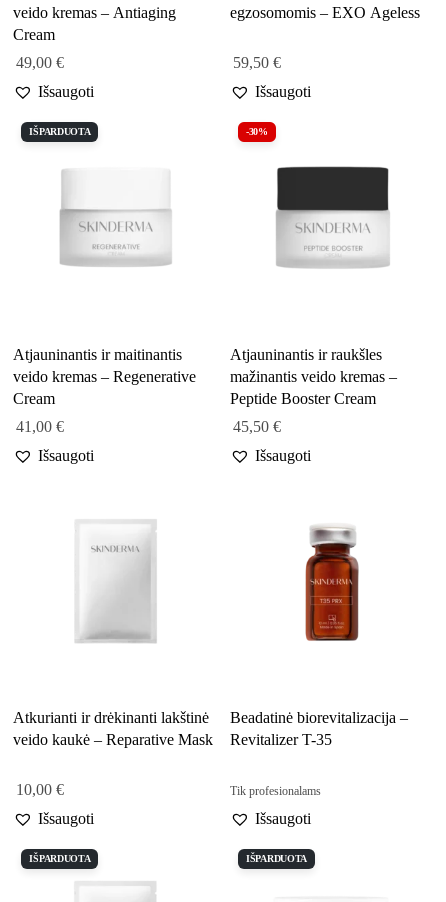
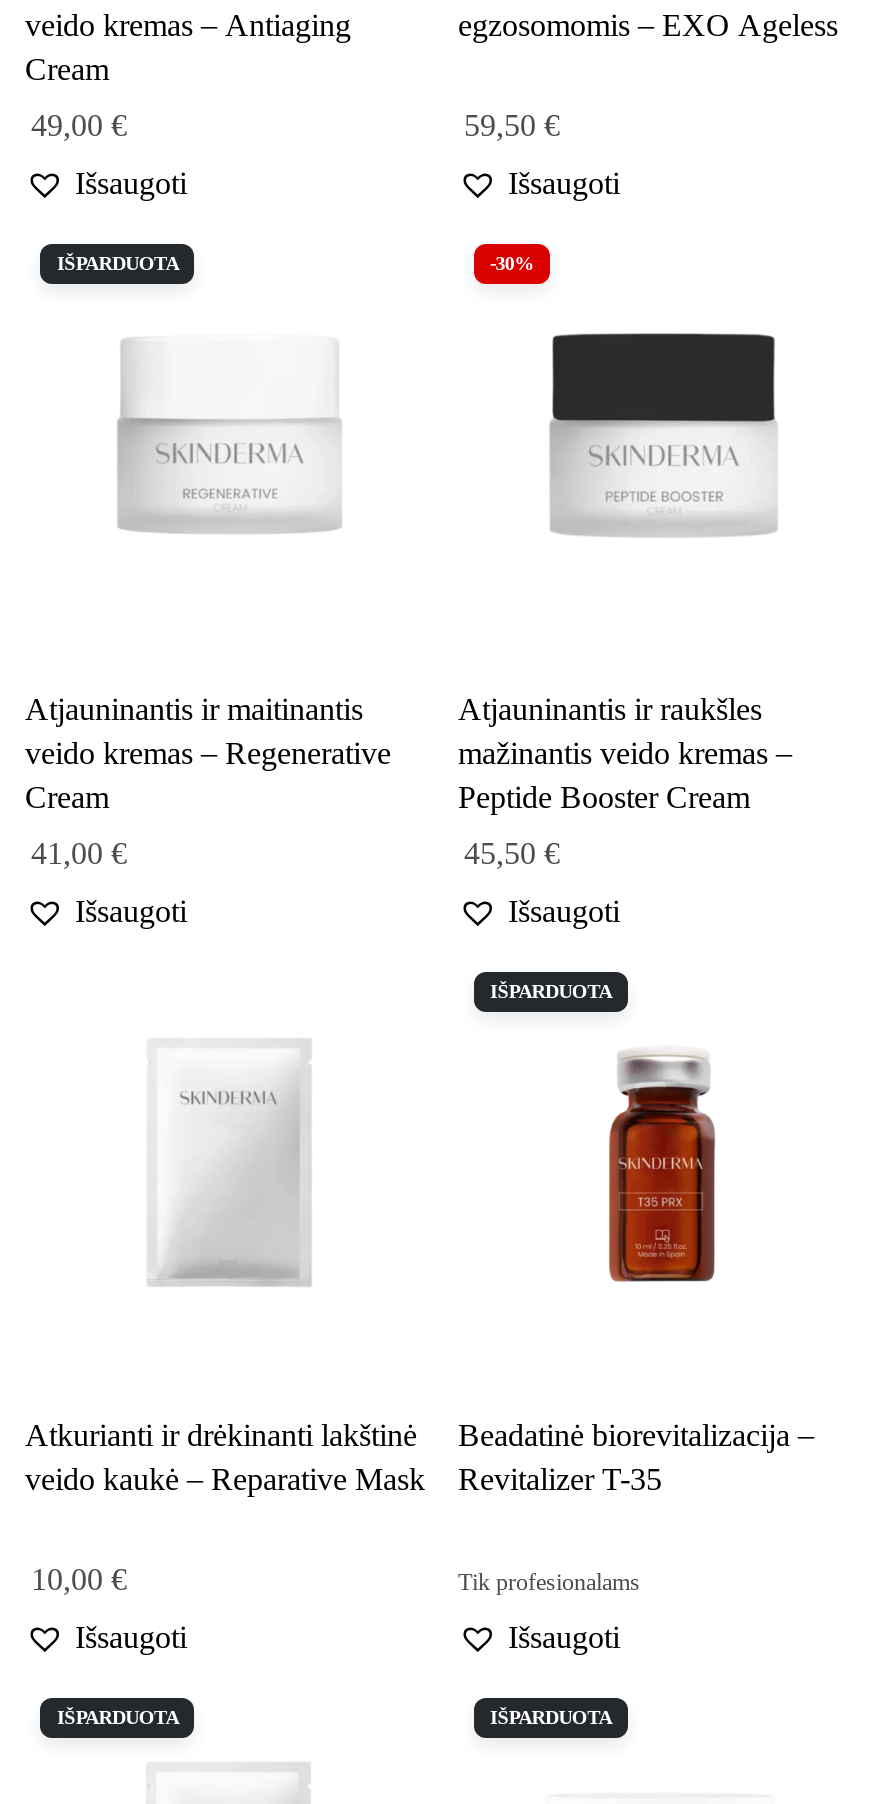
none -> [490,979,612,1001] IŠPARDUOTA

